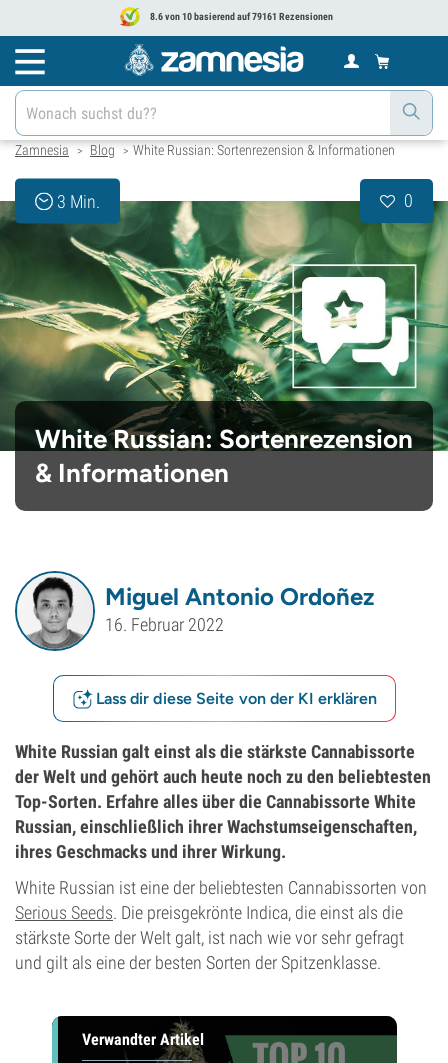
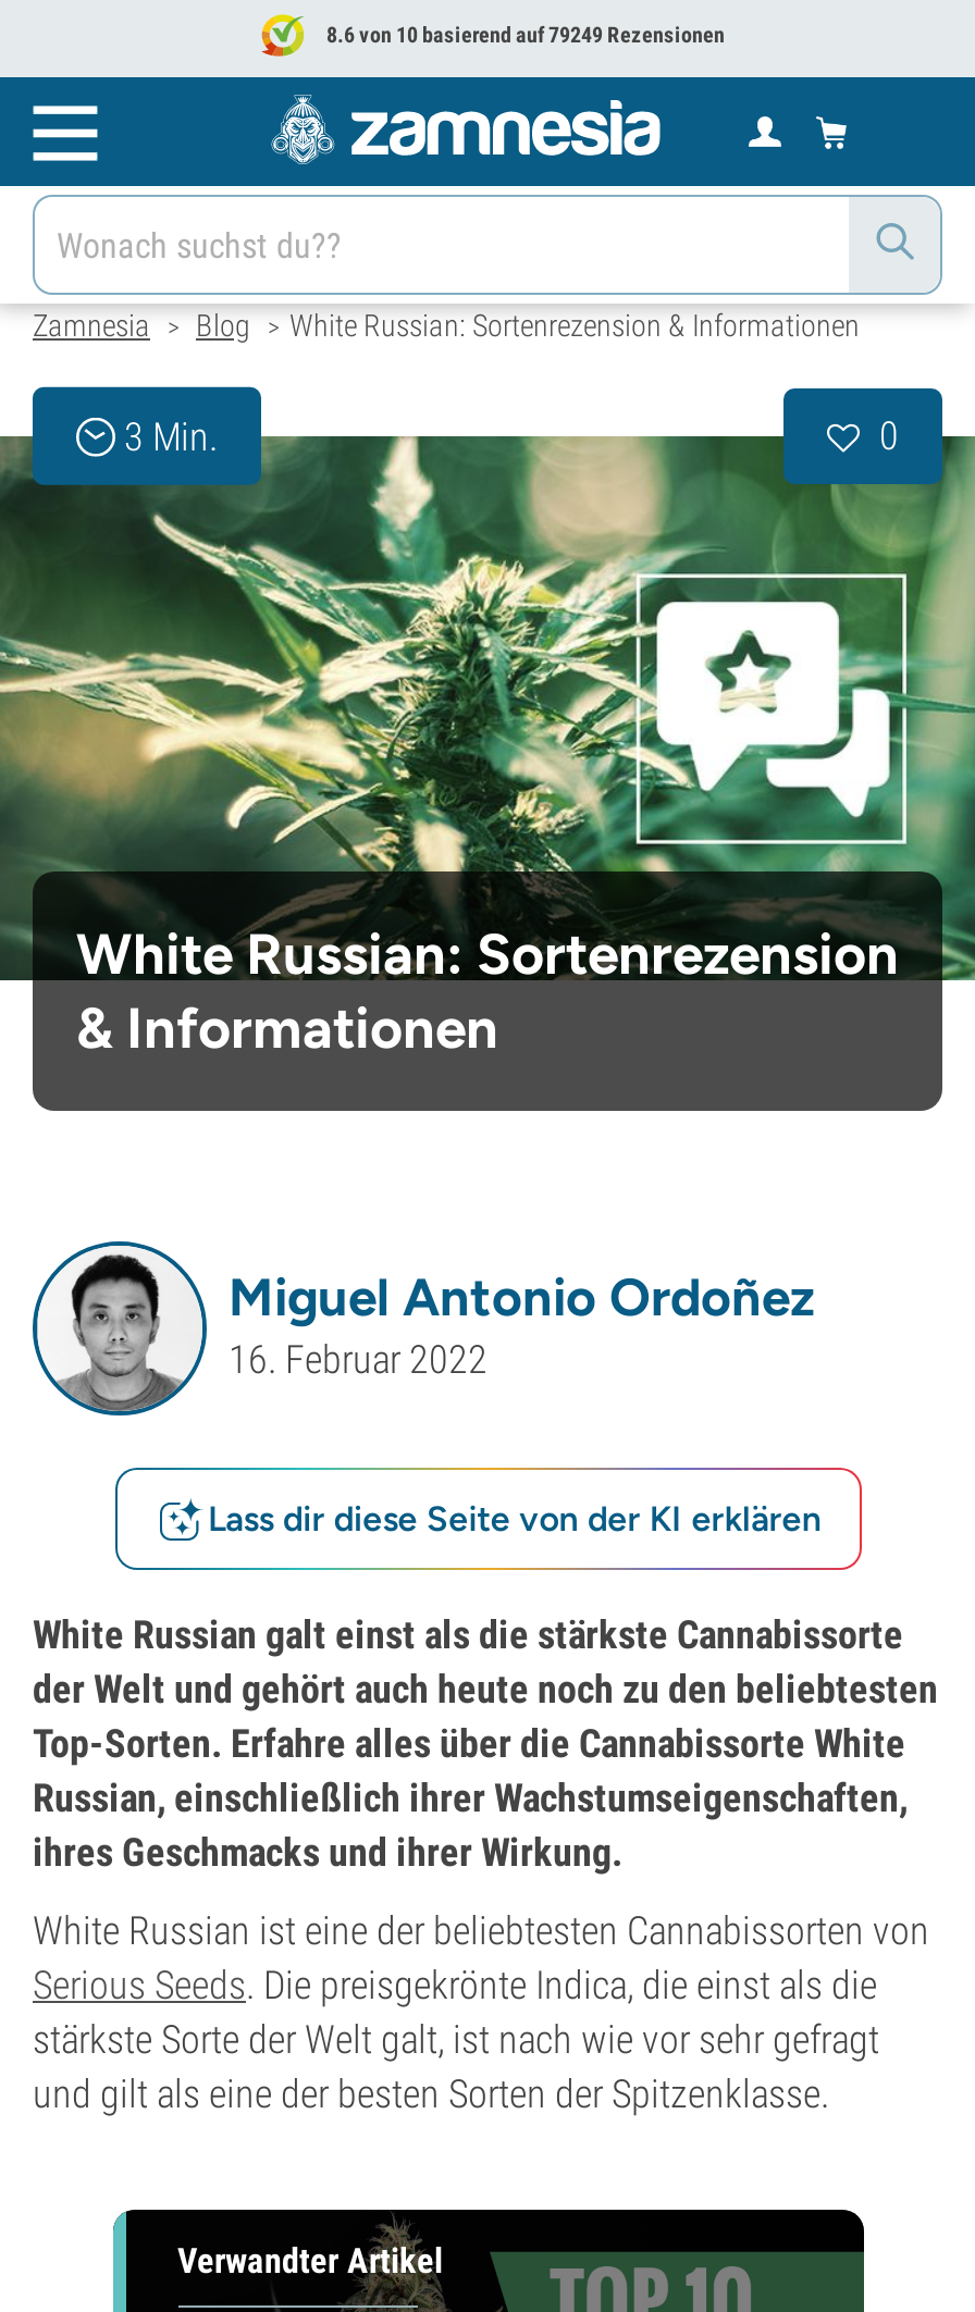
[148,11,333,22] 8.6 von 10 basierend auf 79161 Rezensionen -> [322,23,725,47] 8.6 von 10 basierend auf 79249 Rezensionen

